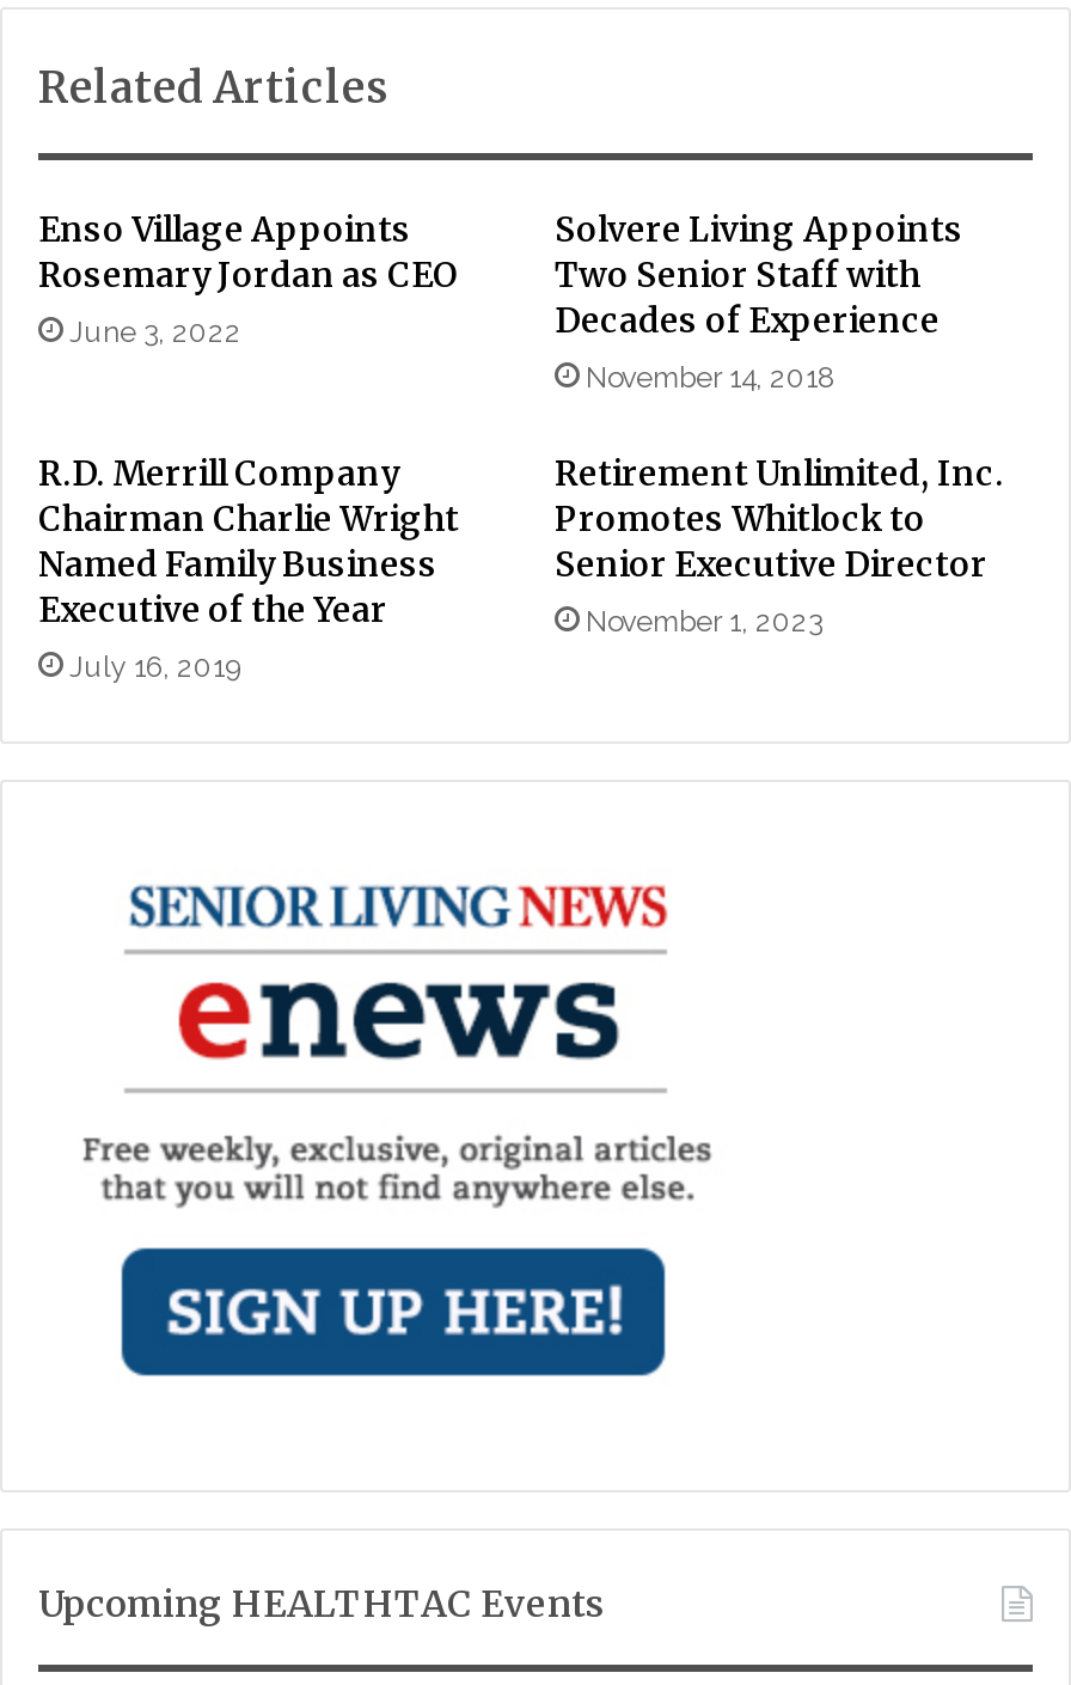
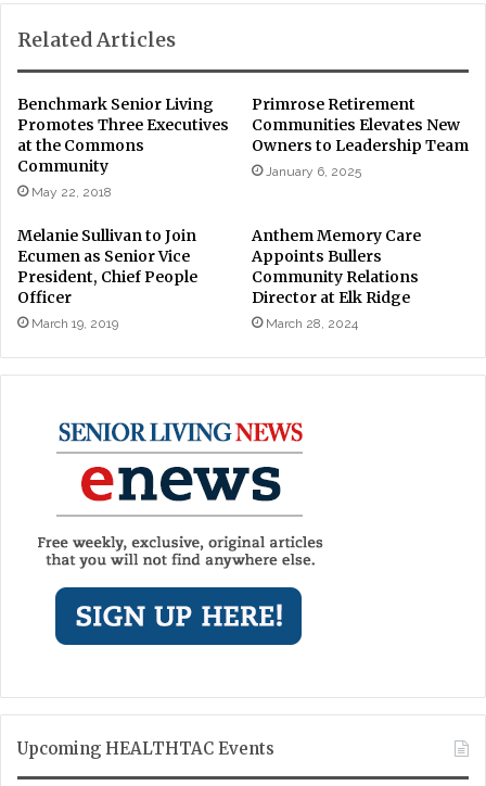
[38,208,459,349] Enso Village Appoints | Rosemary Jordan as CEO | June 3, 2022 -> [17,94,229,200] Benchmark Senior Living | Promotes Three Executives | at the Commons | Community | May 22, 2018
[555,208,963,395] Solvere Living Appoints | Two Senior Staff with | Decades of Experience | November 14, 2018 -> [252,94,469,179] Primrose Retirement | Communities Elevates New | Owners to Leadership Team | January 6, 2025
[38,452,459,684] R.D. Merrill Company | Chairman Charlie Wright | Named Family Business | Executive of the Year | July 16, 2019 -> [17,226,197,331] Melanie Sullivan to Join | Ecumen as Senior Vice | President, Chief People | Officer | March 19, 2019
[555,452,1004,639] Retirement Unlimited, Inc. | Promotes Whitlock to | Senior Executive Director | November 1, 2023 -> [252,226,421,331] Anthem Memory Care | Appoints Bullers | Community Relations | Director at Elk Ridge | March 28, 2024

